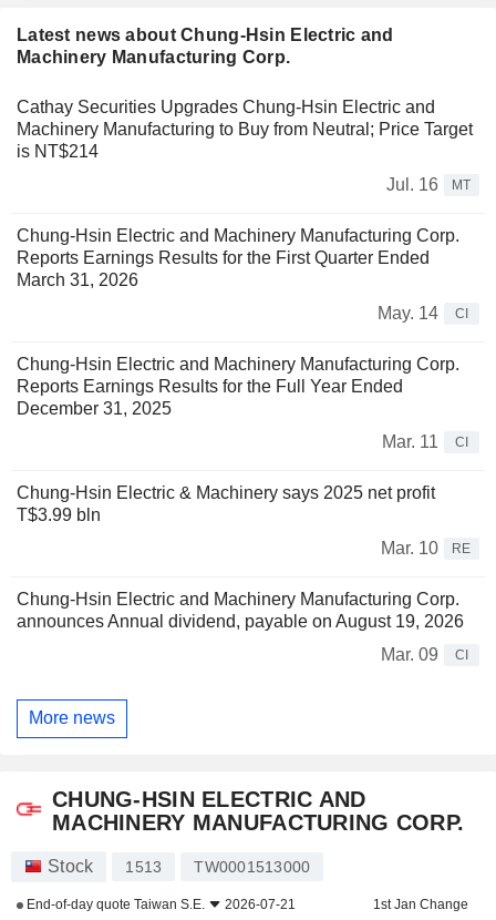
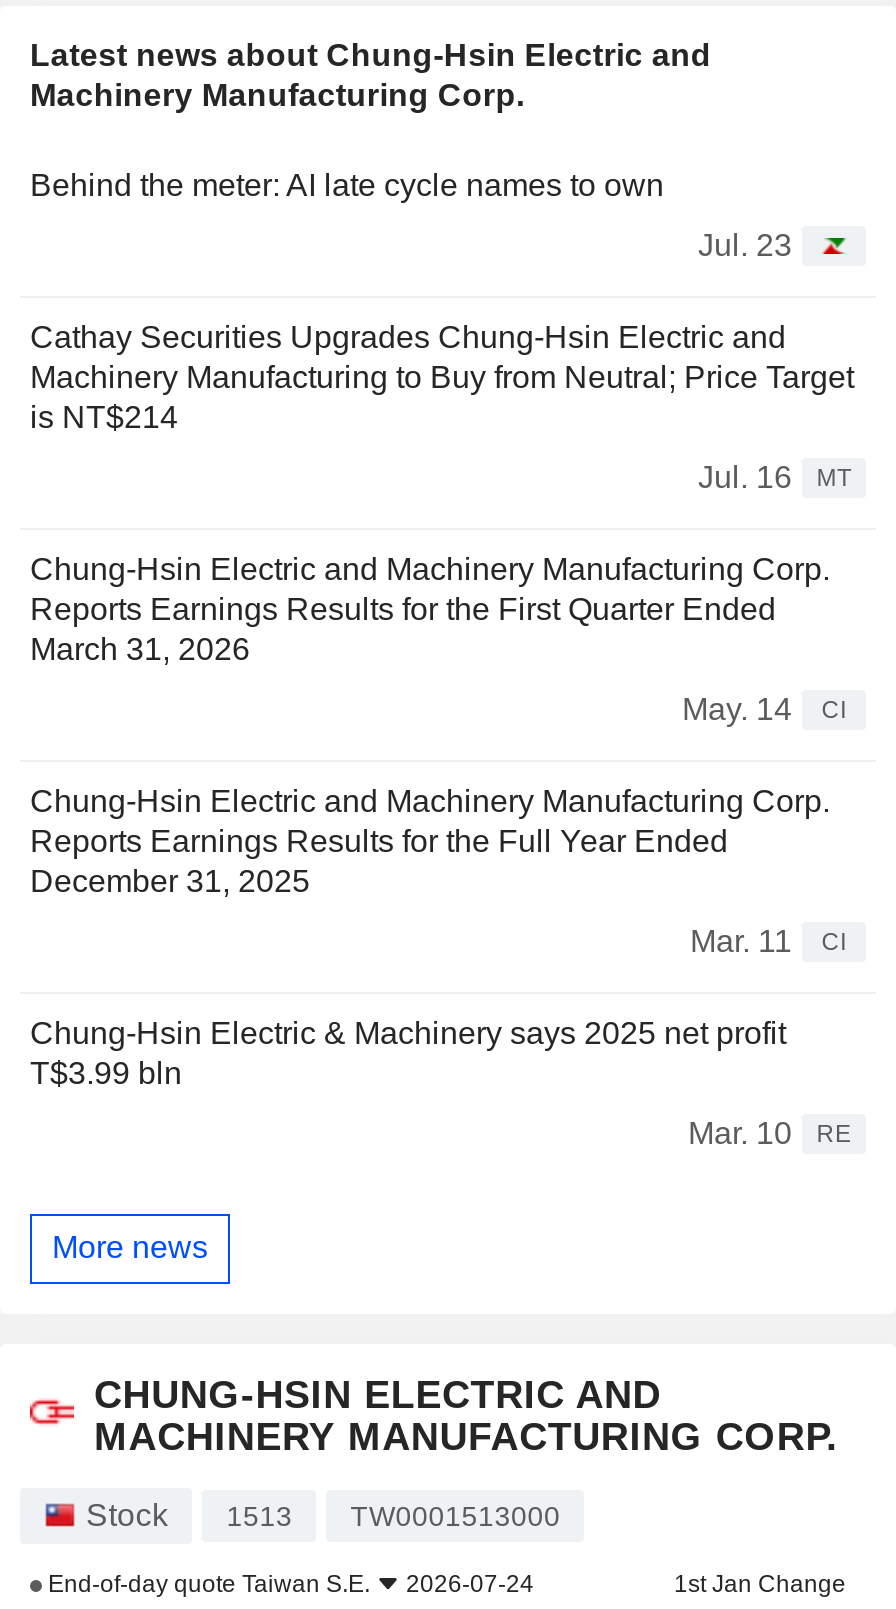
none -> [30,168,792,262] Behind the meter: AI late cycle names to own | Jul. 23
moved [17,97,473,557] -> [30,320,854,1150]: Cathay Securities Upgrades Chung-Hsin Electric and | Machinery Manufacturing to Buy from Neutral; Price Target | is NT$214 | ... | Mar. 10 | RE
[17,590,469,664] Chung-Hsin Electric and Machinery Manufacturing Corp. | announces Annual dividend, payable on August 19, 2026 | Mar. 09 | CI -> none
[23,897,296,912] End-of-day quote Taiwan S.E. 2026-07-21 -> [42,1570,534,1598] End-of-day quote Taiwan S.E. 2026-07-24

